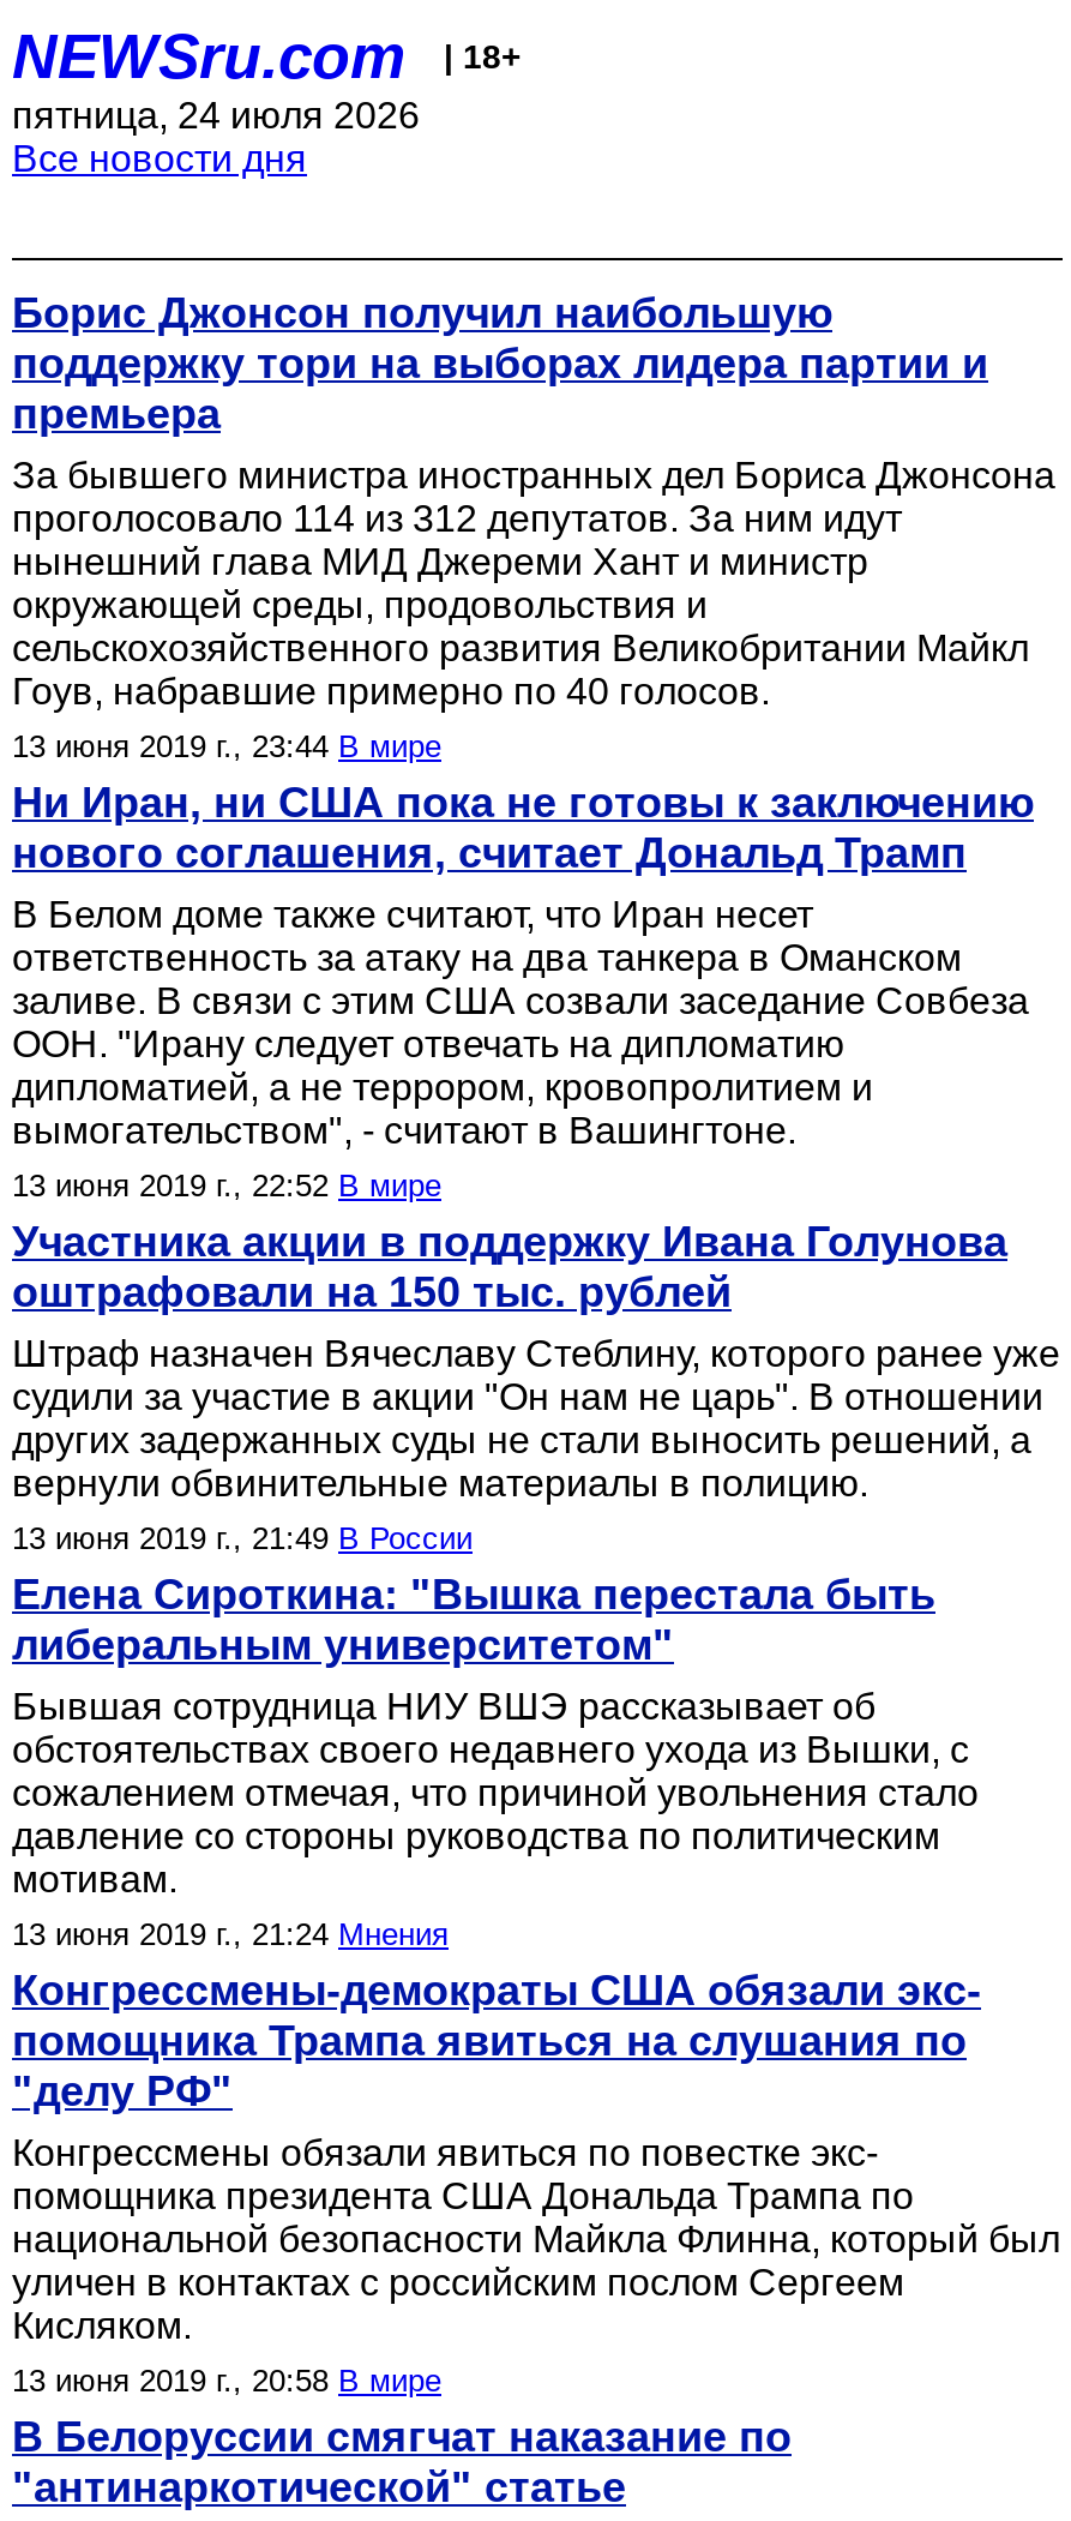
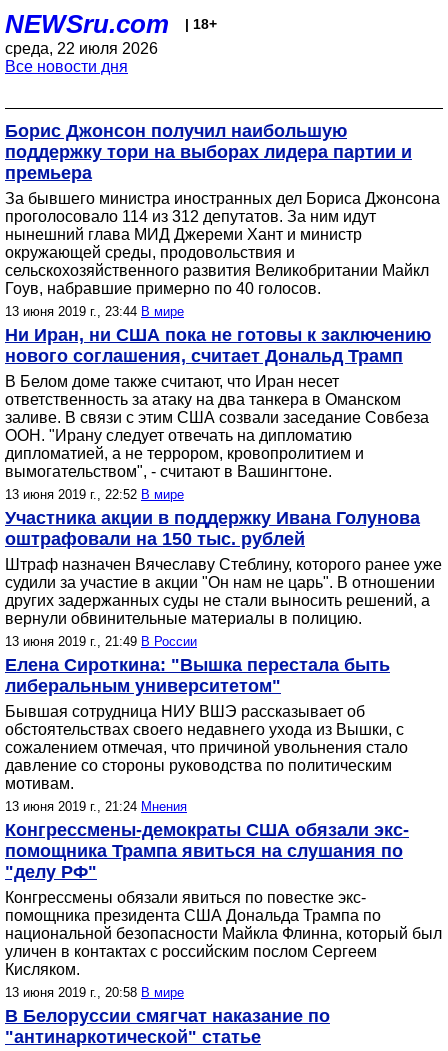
[12,95,420,136] пятница, 24 июля 2026 -> [5,40,158,57] среда, 22 июля 2026

